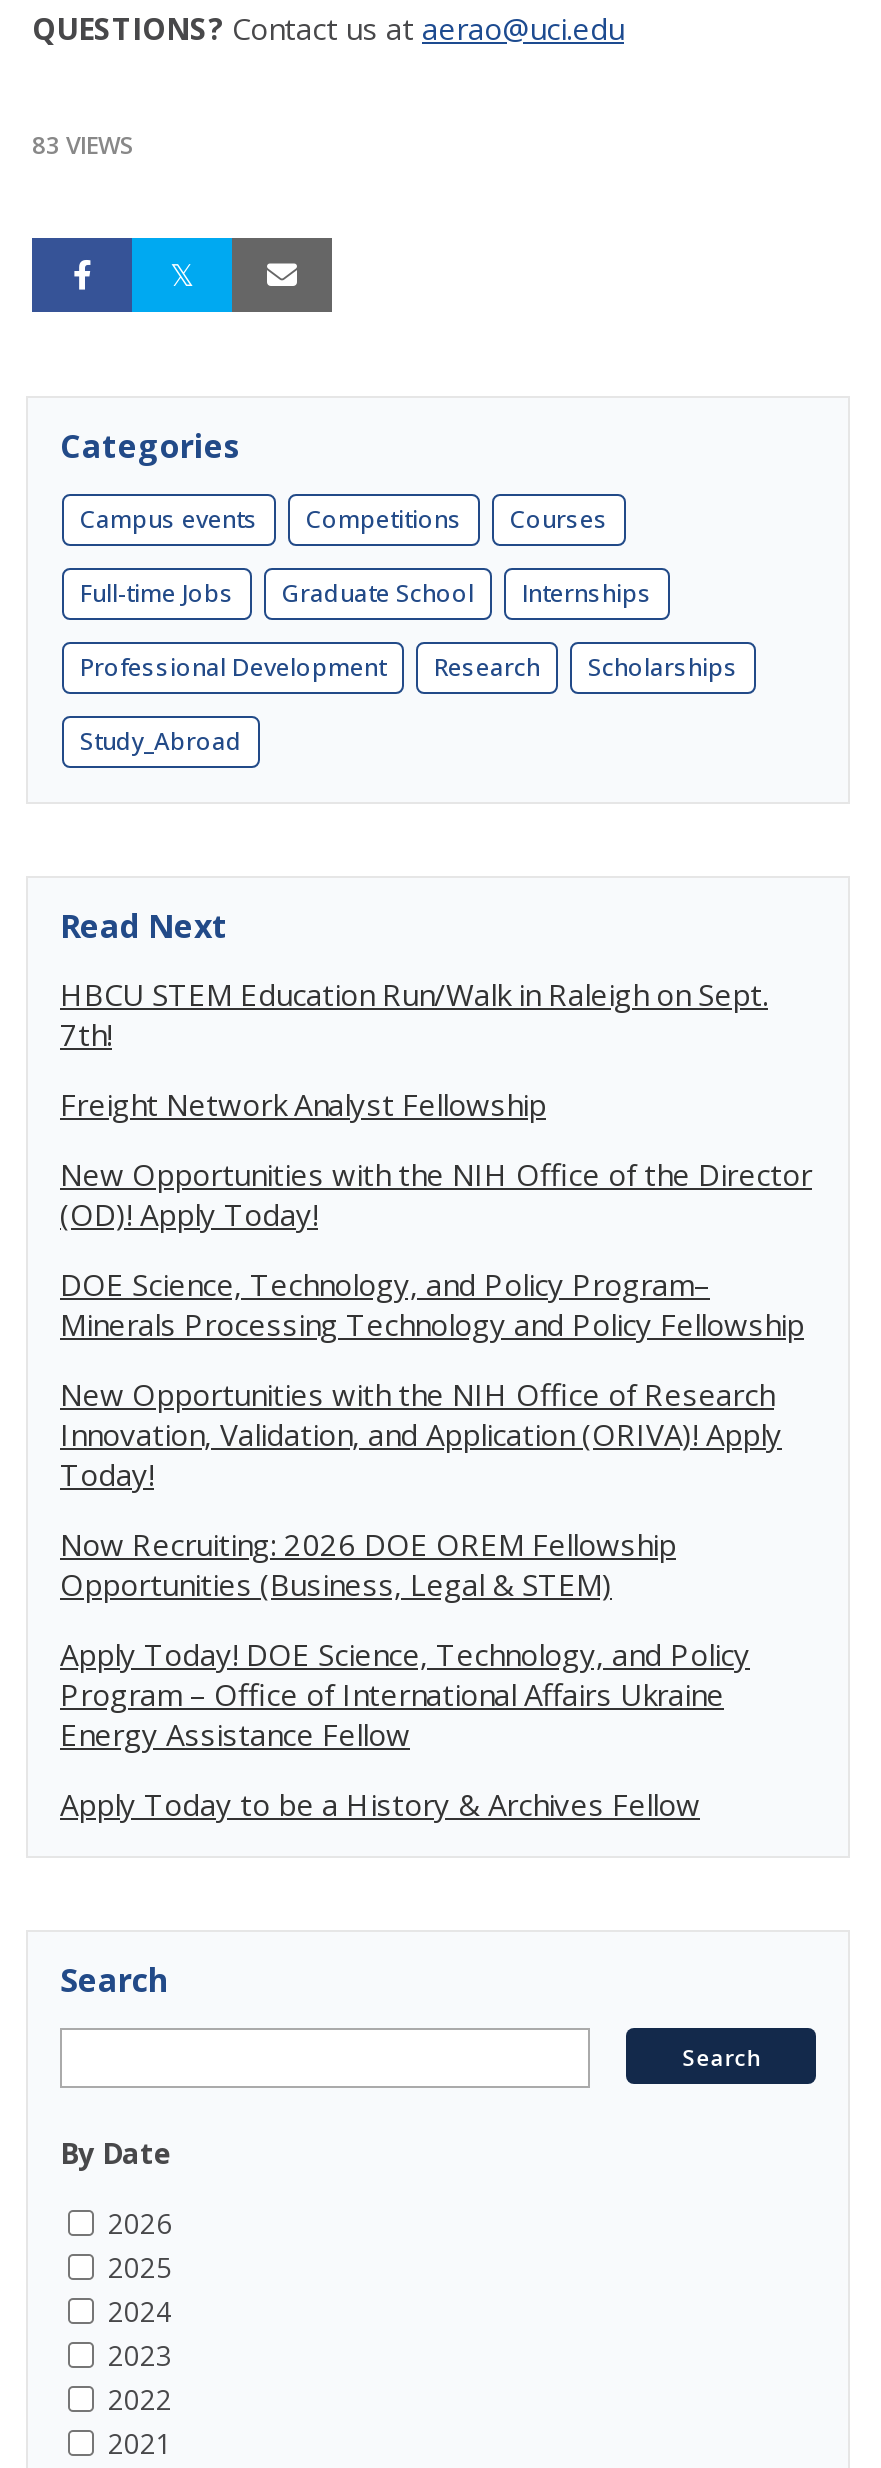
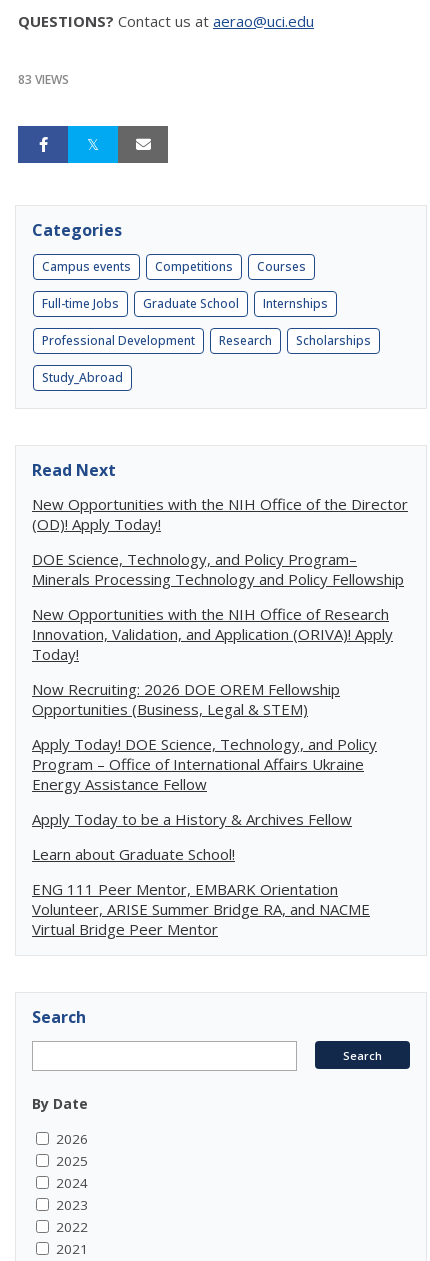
[60,974,768,1124] HBCU STEM Education Run/Walk in Raleigh on Sept. | 7th! | Freight Network Analyst Fellowship -> none
moved [60,1154,812,1824] -> [32,494,408,829]: New Opportunities with the NIH Office of the Director | (OD)! Apply Today! | DOE Science, Technology, and Policy Program– | ... | Energy Assistance Fellow | Apply Today to be a History & Archives Fellow
none -> [32,844,370,939] Learn about Graduate School! | ENG 111 Peer Mentor, EMBARK Orientation | Volunteer, ARISE Summer Bridge RA, and NACME | Virtual Bridge Peer Mentor

